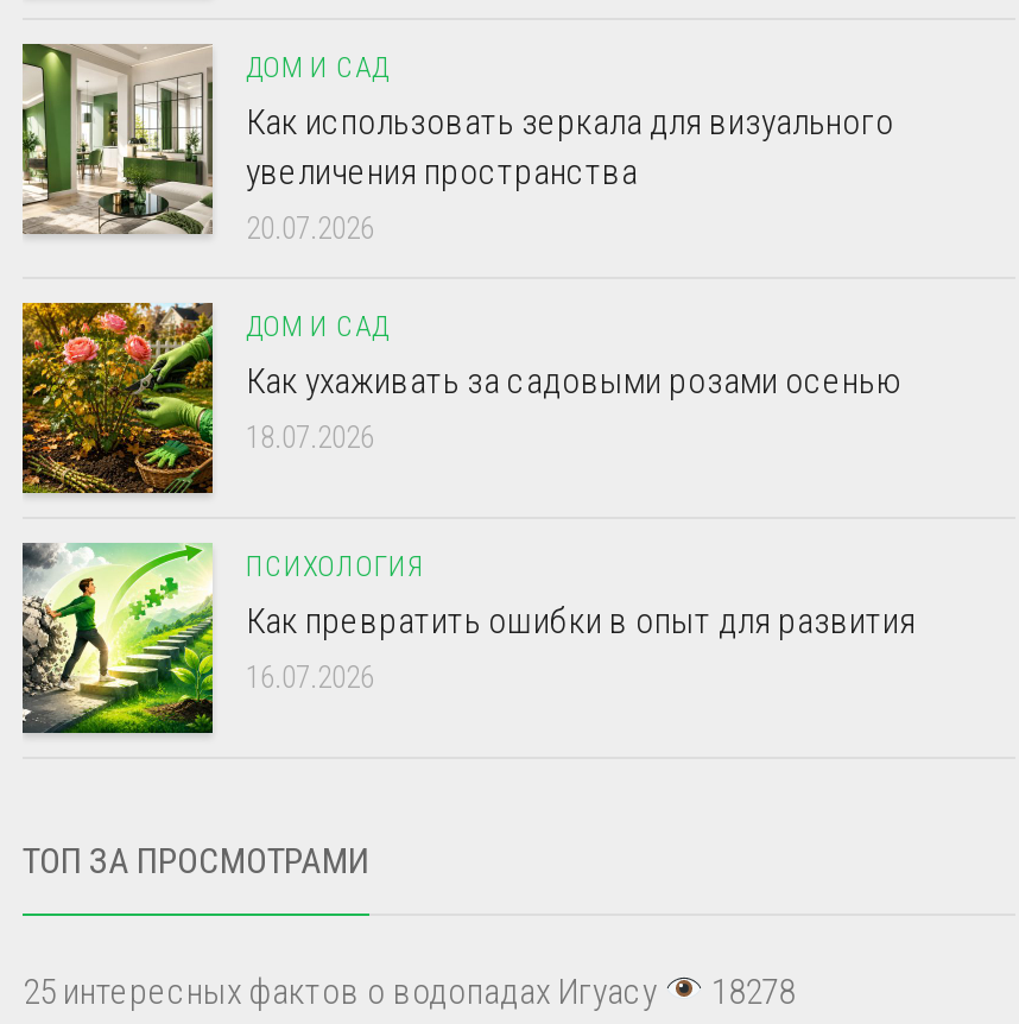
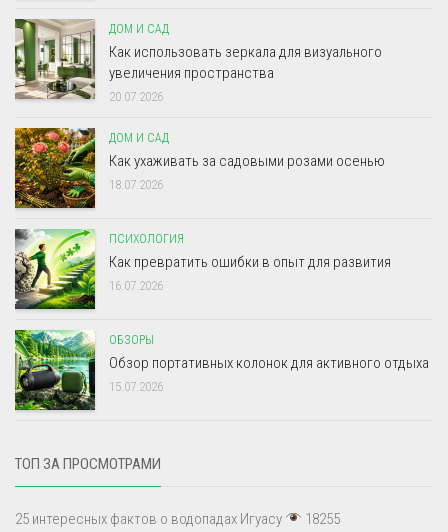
none -> [14,329,429,411] [image] | ОБЗОРЫ | Обзор портативных колонок для активного отдыха | 15.07.2026
[23,971,795,1014] 25 интересных фактов о водопадах Игуасу 18278 -> [15,510,340,528] 25 интересных фактов о водопадах Игуасу 18255

